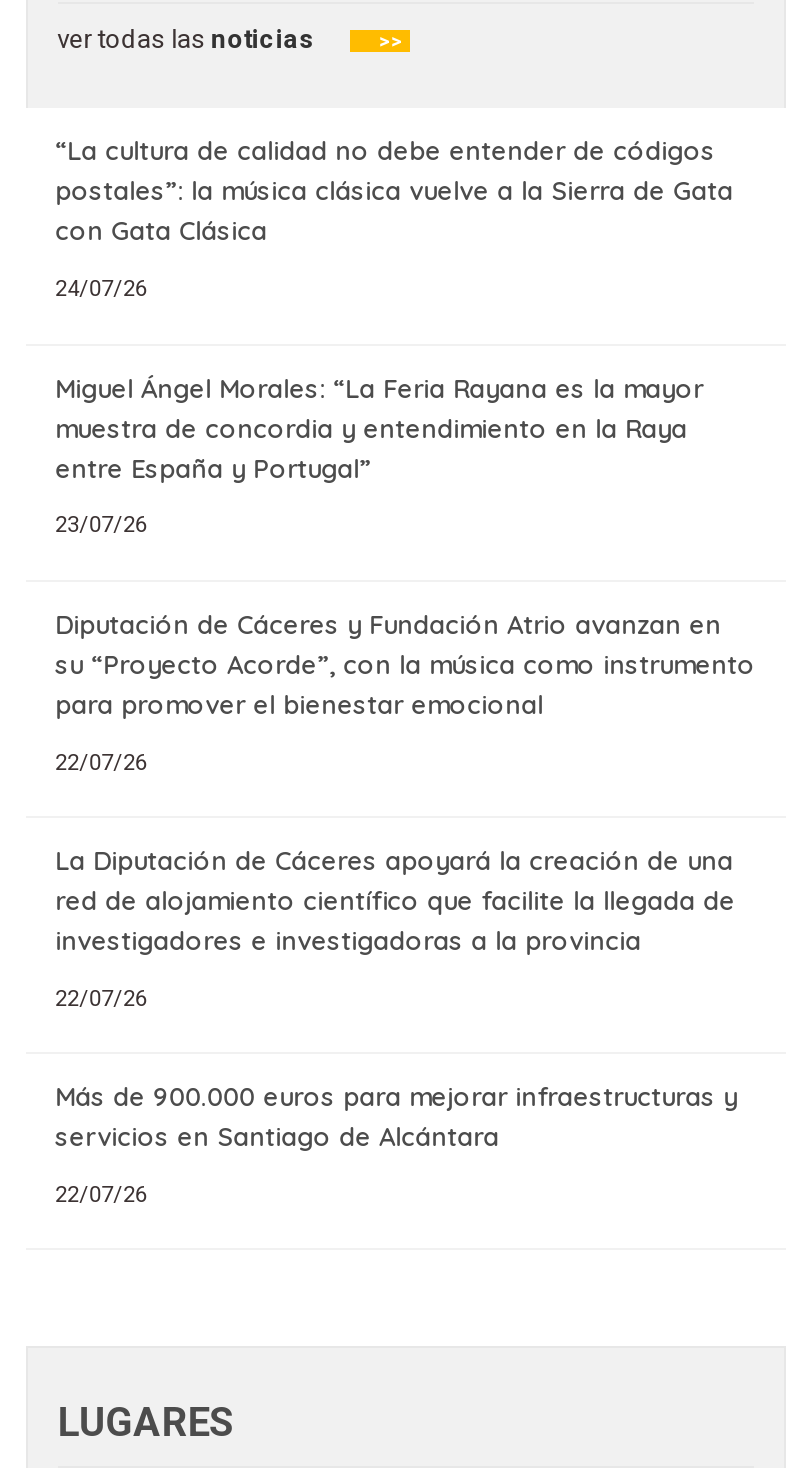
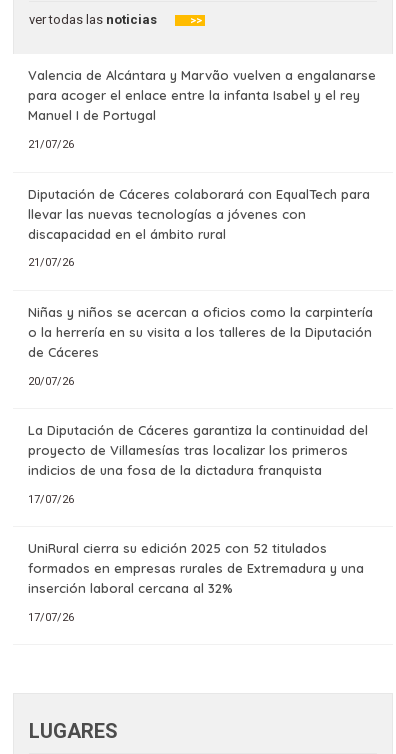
[55,135,733,247] “La cultura de calidad no debe entender de códigos | postales”: la música clásica vuelve a la Sierra de Gata | con Gata Clásica -> [28,67,376,123] Valencia de Alcántara y Marvão vuelven a engalanarse | para acoger el enlace entre la infanta Isabel y el rey | Manuel I de Portugal
[55,276,147,302] 24/07/26 -> [28,138,74,151] 21/07/26
[55,371,703,483] Miguel Ángel Morales: “La Feria Rayana es la mayor | muestra de concordia y entendimiento en la Raya | entre España y Portugal” -> [28,186,370,242] Diputación de Cáceres colaborará con EqualTech para | llevar las nuevas tecnologías a jóvenes con | discapacidad en el ámbito rural
[55,513,147,539] 23/07/26 -> [28,256,74,269] 21/07/26
[55,608,755,720] Diputación de Cáceres y Fundación Atrio avanzan en | su “Proyecto Acorde”, con la música como instrumento | para promover el bienestar emocional -> [28,304,373,360] Niñas y niños se acercan a oficios como la carpintería | o la herrería en su visita a los talleres de la Diputación | de Cáceres
[55,749,147,775] 22/07/26 -> [28,375,74,388] 20/07/26
[55,844,735,956] La Diputación de Cáceres apoyará la creación de una | red de alojamiento científico que facilite la llegada de | investigadores e investigadoras a la provincia -> [28,422,368,478] La Diputación de Cáceres garantiza la continuidad del | proyecto de Villamesías tras localizar los primeros | indicios de una fosa de la dictadura franquista
[55,985,147,1011] 22/07/26 -> [28,493,74,506] 17/07/26
[55,1080,737,1152] Más de 900.000 euros para mejorar infraestructuras y | servicios en Santiago de Alcántara -> [28,540,364,596] UniRural cierra su edición 2025 con 52 titulados | formados en empresas rurales de Extremadura y una | inserción laboral cercana al 32%
[55,1182,147,1208] 22/07/26 -> [28,611,74,624] 17/07/26

